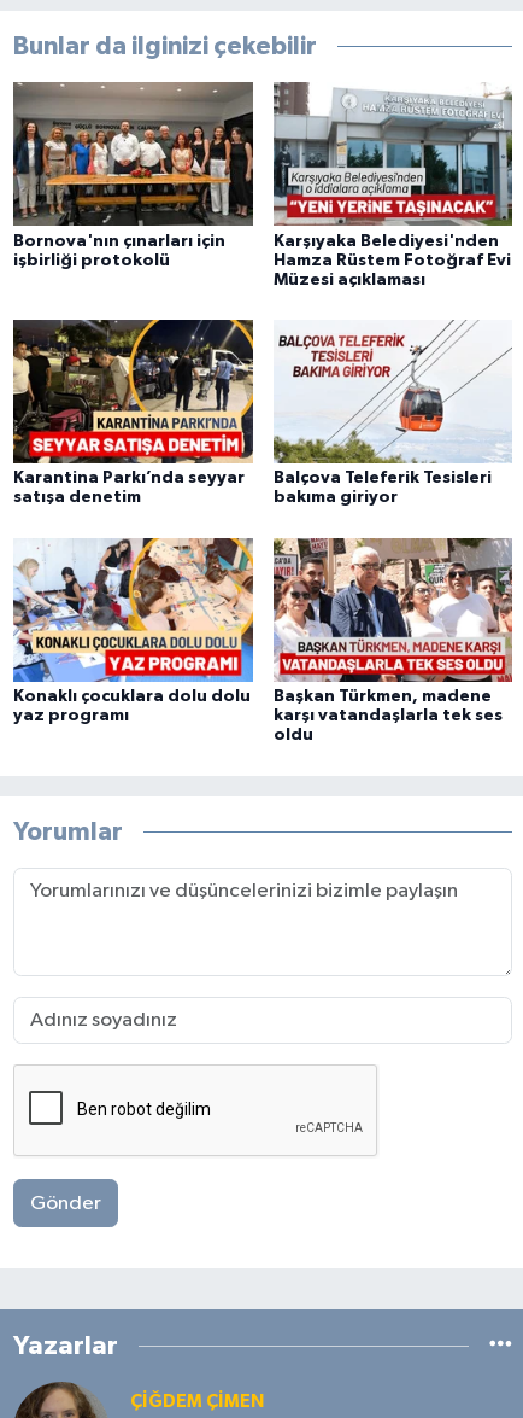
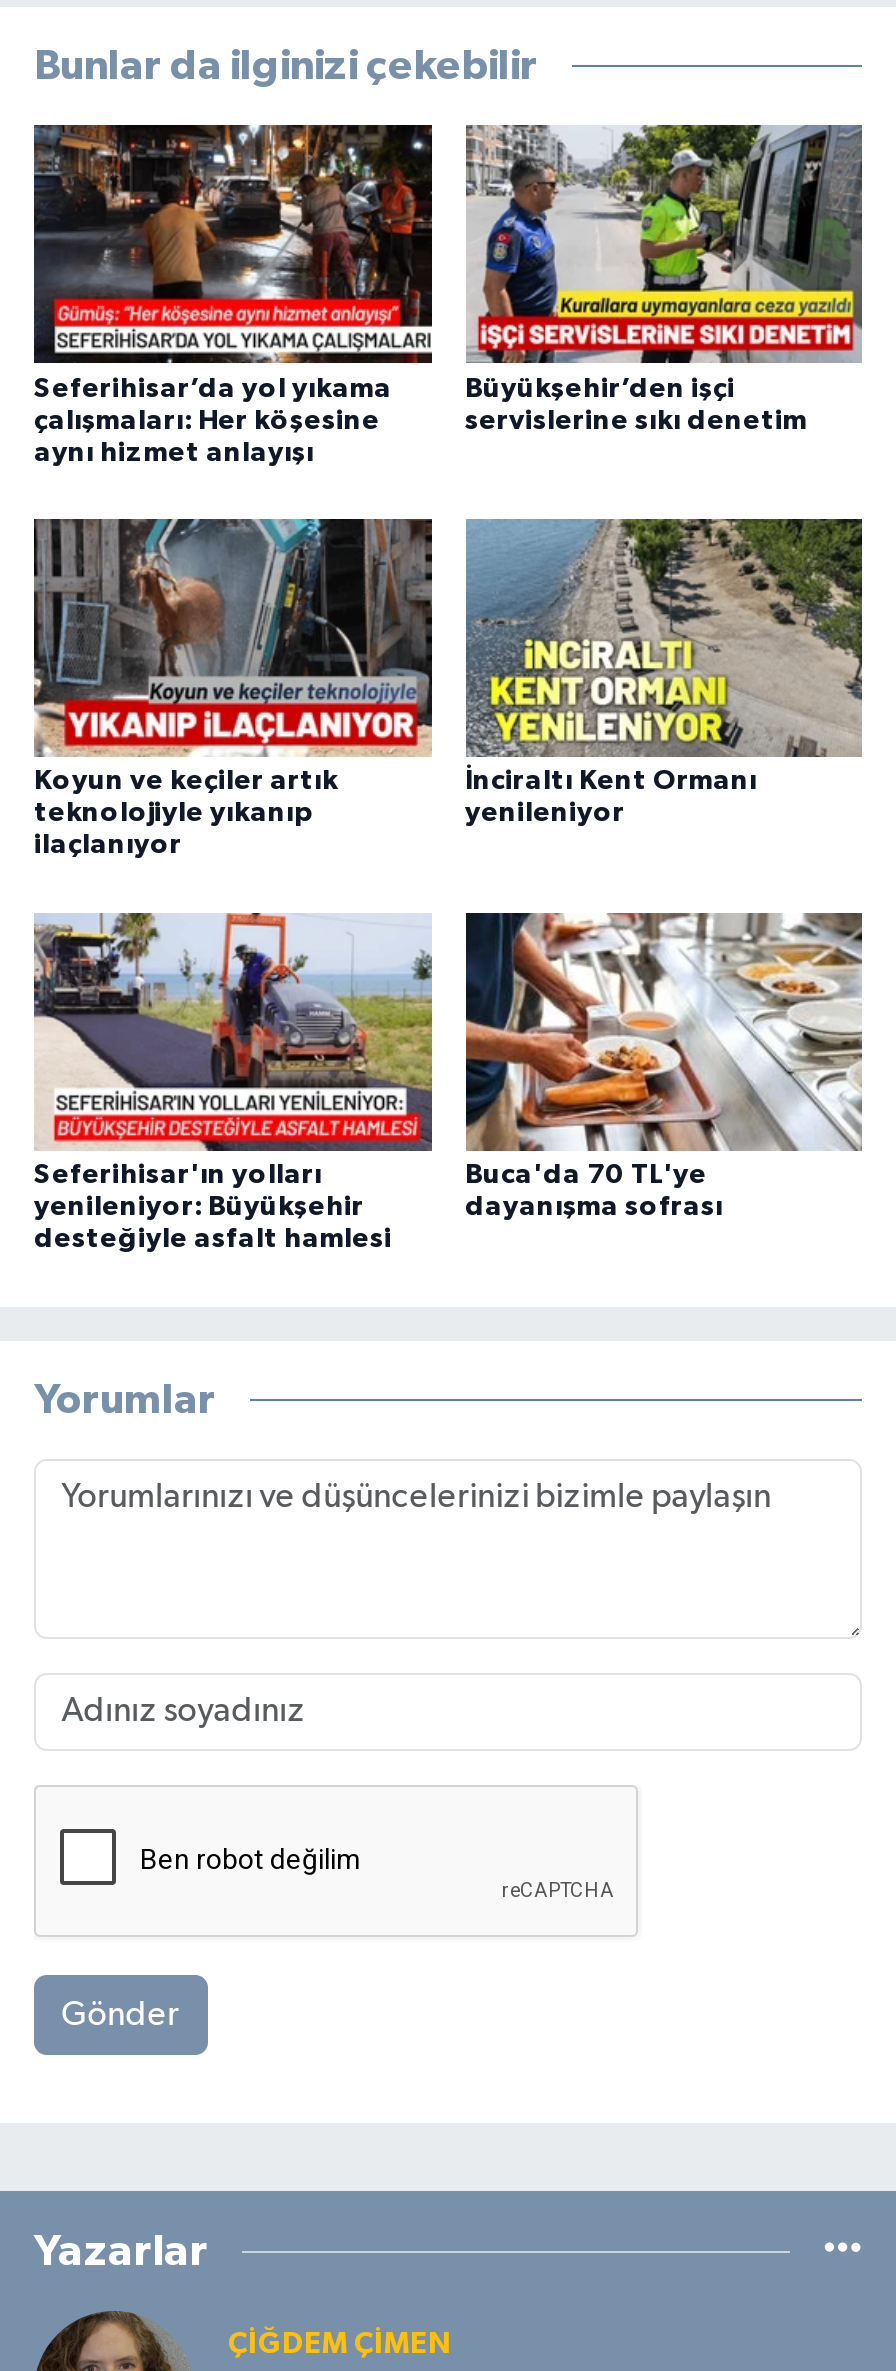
[12,81,254,269] [image] | Bornova'nın çınarları için | işbirliği protokolü -> [34,123,434,466] [image] | Seferihisar’da yol yıkama | çalışmaları: Her köşesine | aynı hizmet anlayışı
[272,82,512,288] [image] | Karşıyaka Belediyesi'nden | Hamza Rüstem Fotoğraf Evi | Müzesi açıklaması -> [465,123,864,434] [image] | Büyükşehir’den işçi | servislerine sıkı denetim
[12,319,254,506] [image] | Karantina Parkı’nda seyyar | satışa denetim -> [32,517,432,860] [image] | Koyun ve keçiler artık | teknolojiyle yıkanıp | ilaçlanıyor
[273,320,512,506] [image] | Balçova Teleferik Tesisleri | bakıma giriyor -> [464,517,864,828] [image] | İnciraltı Kent Ormanı | yenileniyor
[12,537,254,724] [image] | Konaklı çocuklara dolu dolu | yaz programı -> [32,911,434,1254] [image] | Seferihisar'ın yolları | yenileniyor: Büyükşehir | desteğiyle asfalt hamlesi
[272,537,512,744] [image] | Başkan Türkmen, madene | karşı vatandaşlarla tek ses | oldu -> [464,911,862,1222] [image] | Buca'da 70 TL'ye | dayanışma sofrası

